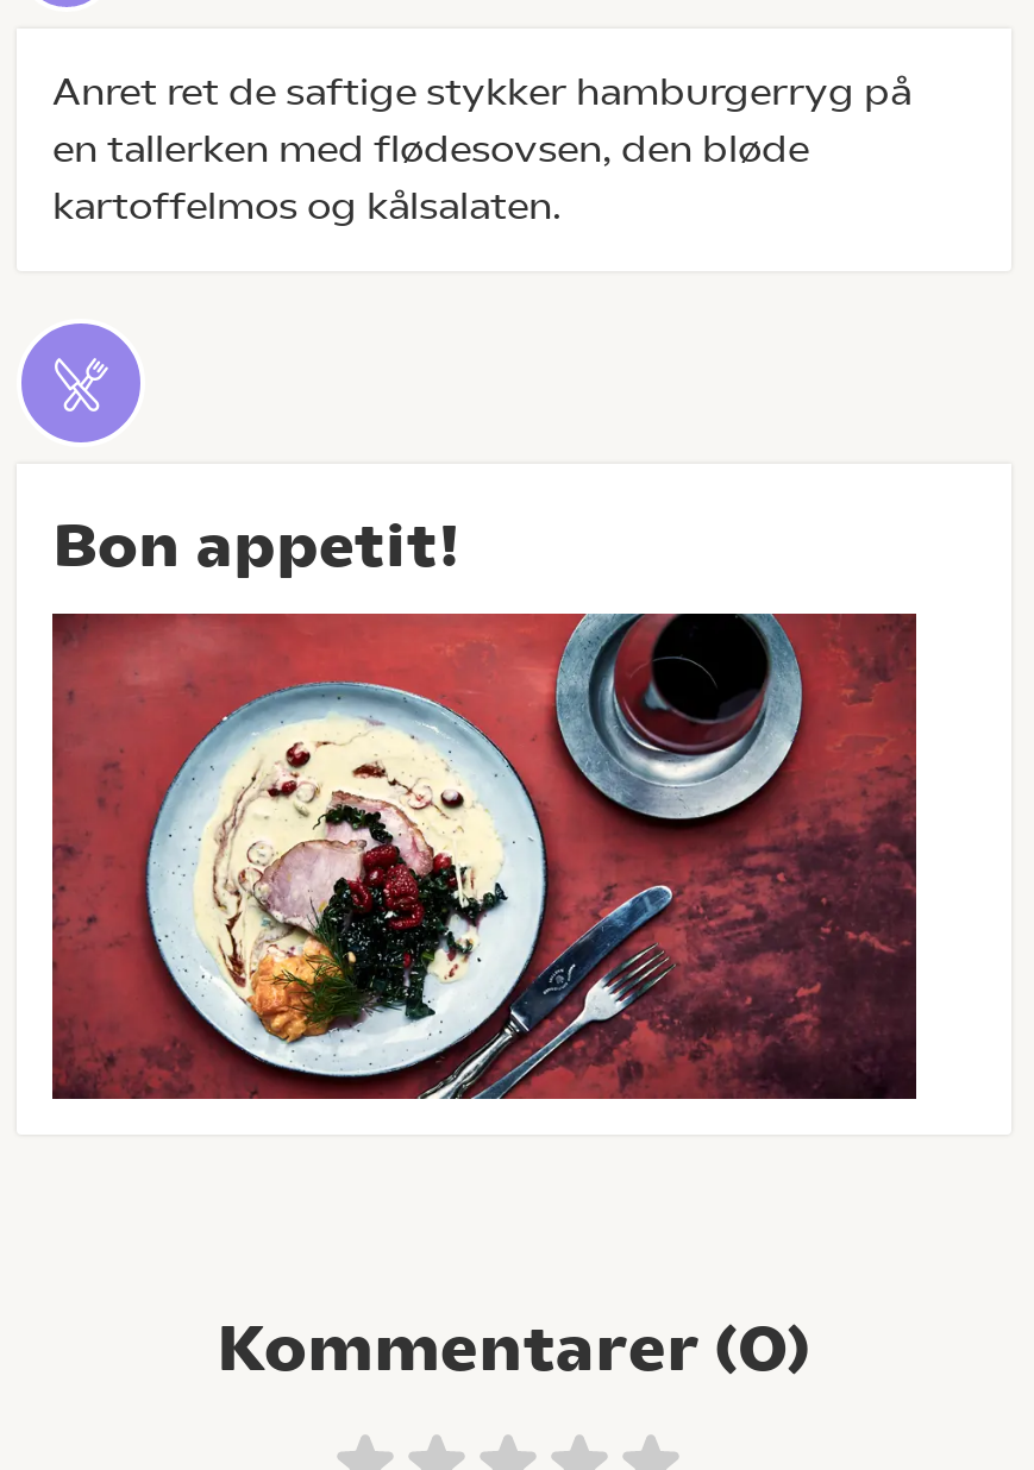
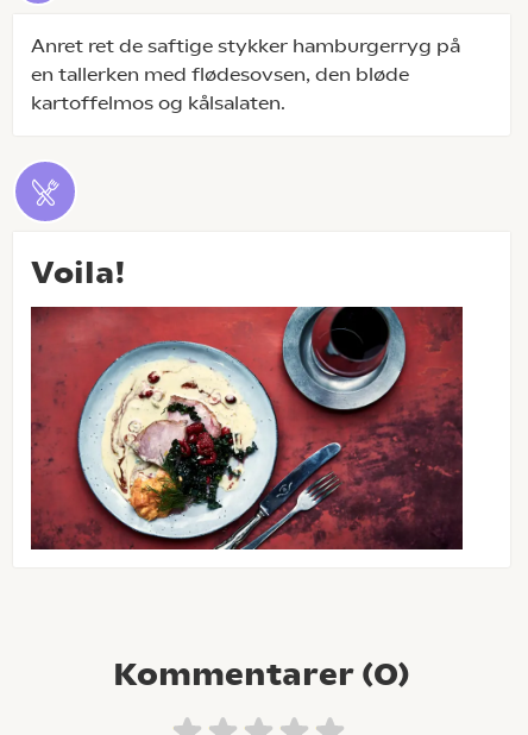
[52,509,462,580] Bon appetit! -> [31,255,126,290] Voila!

